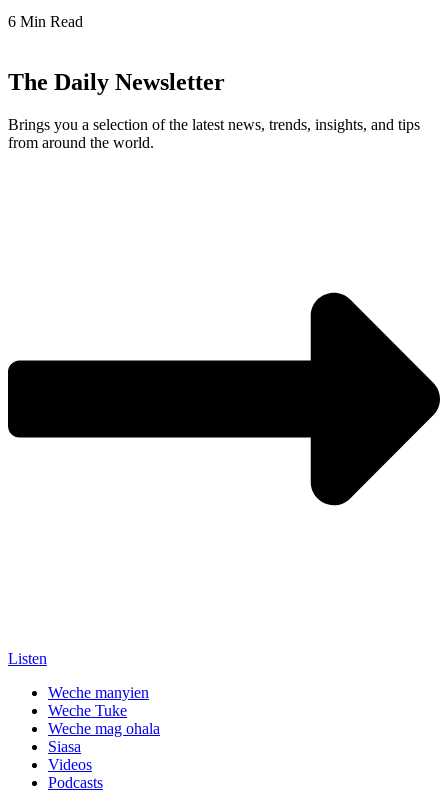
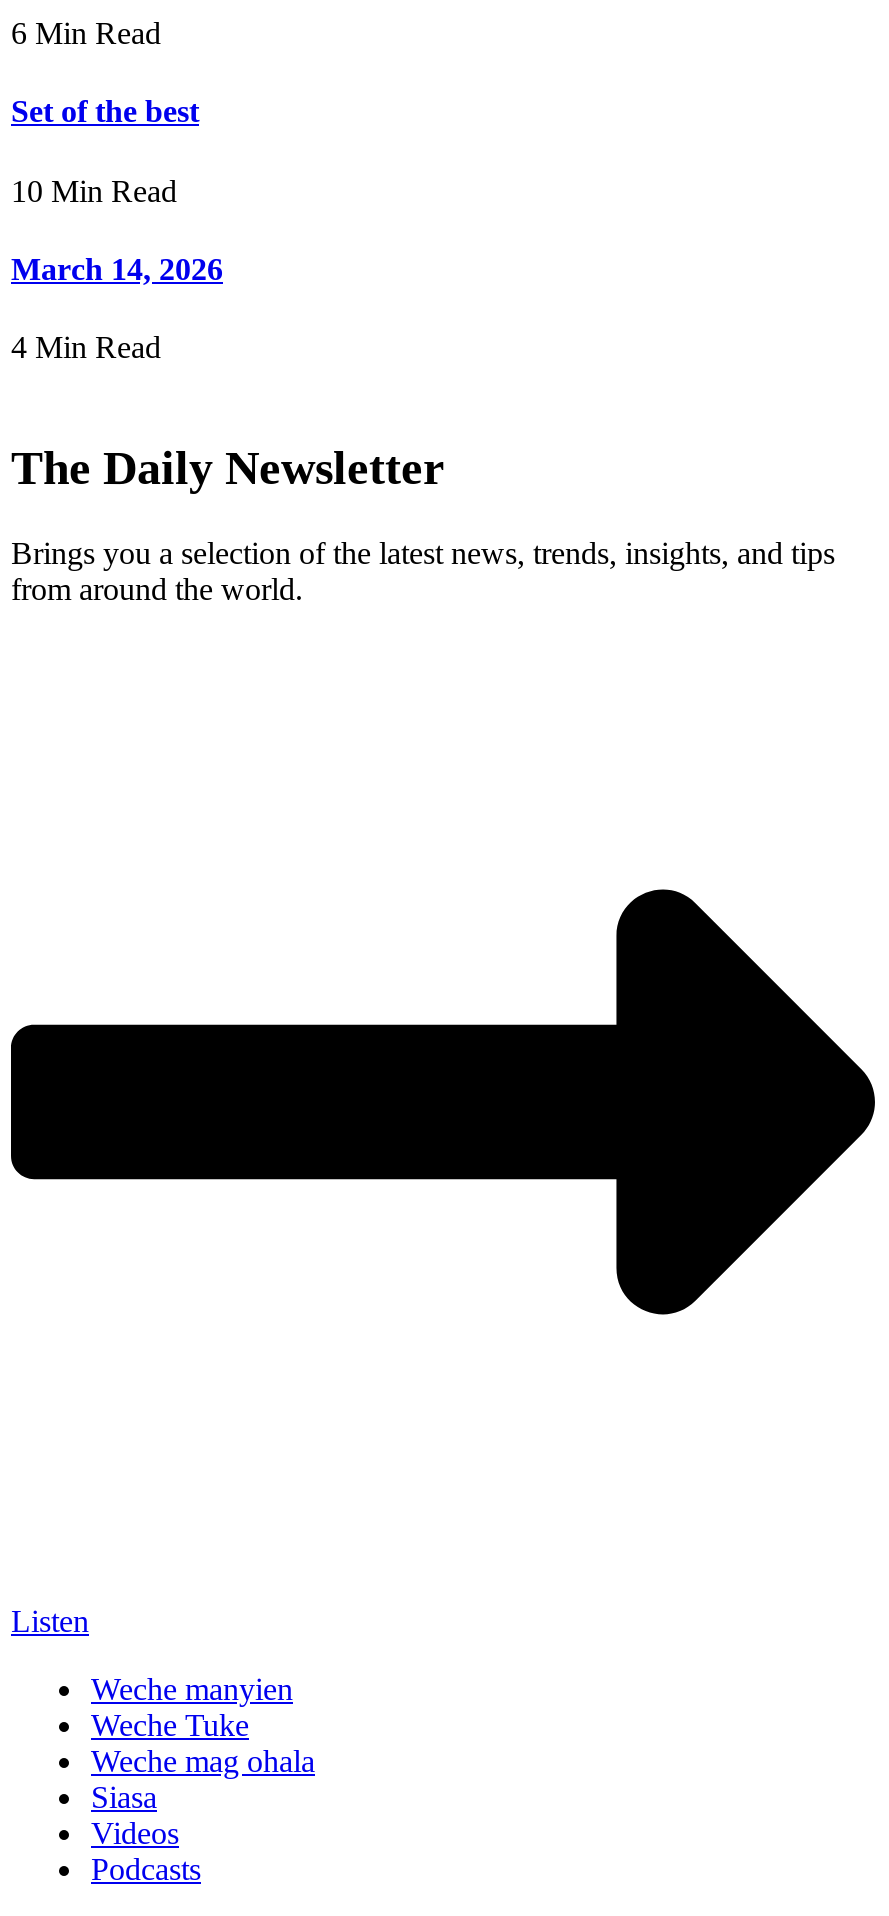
none -> [11,95,223,364] Set of the best | 10 Min Read | March 14, 2026 | 4 Min Read

